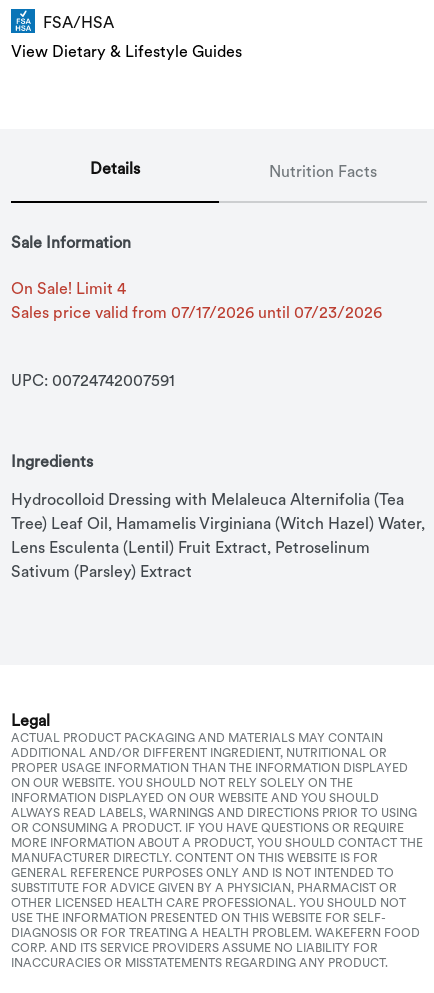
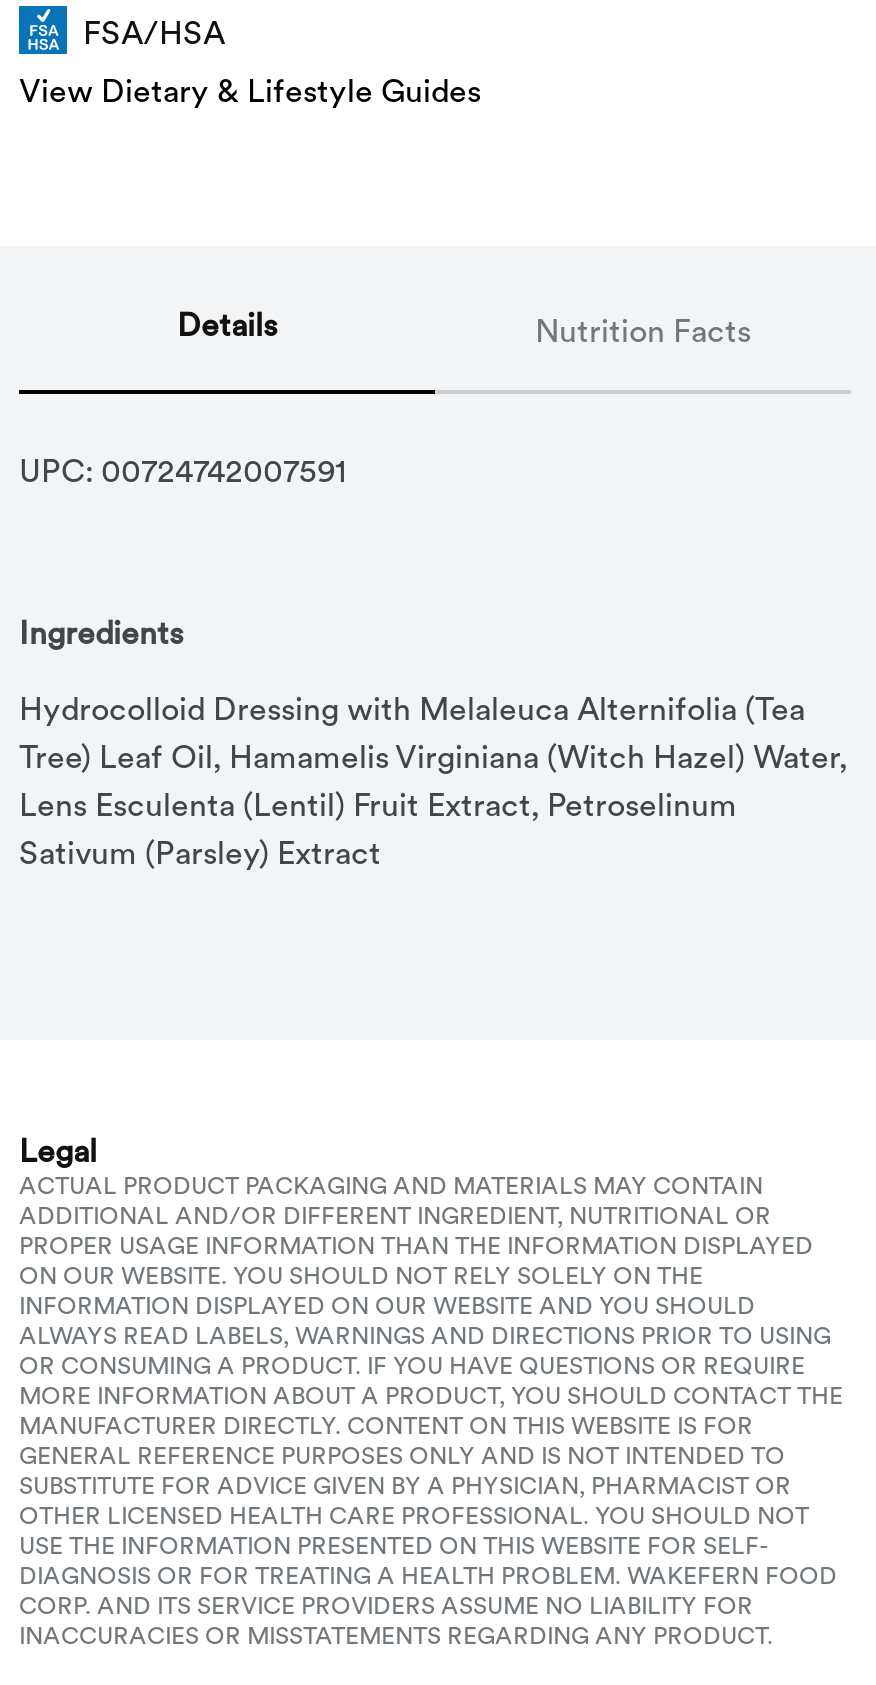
[11,236,382,322] Sale Information | On Sale! Limit 4 | Sales price valid from 07/17/2026 until 07/23/2026 -> none

